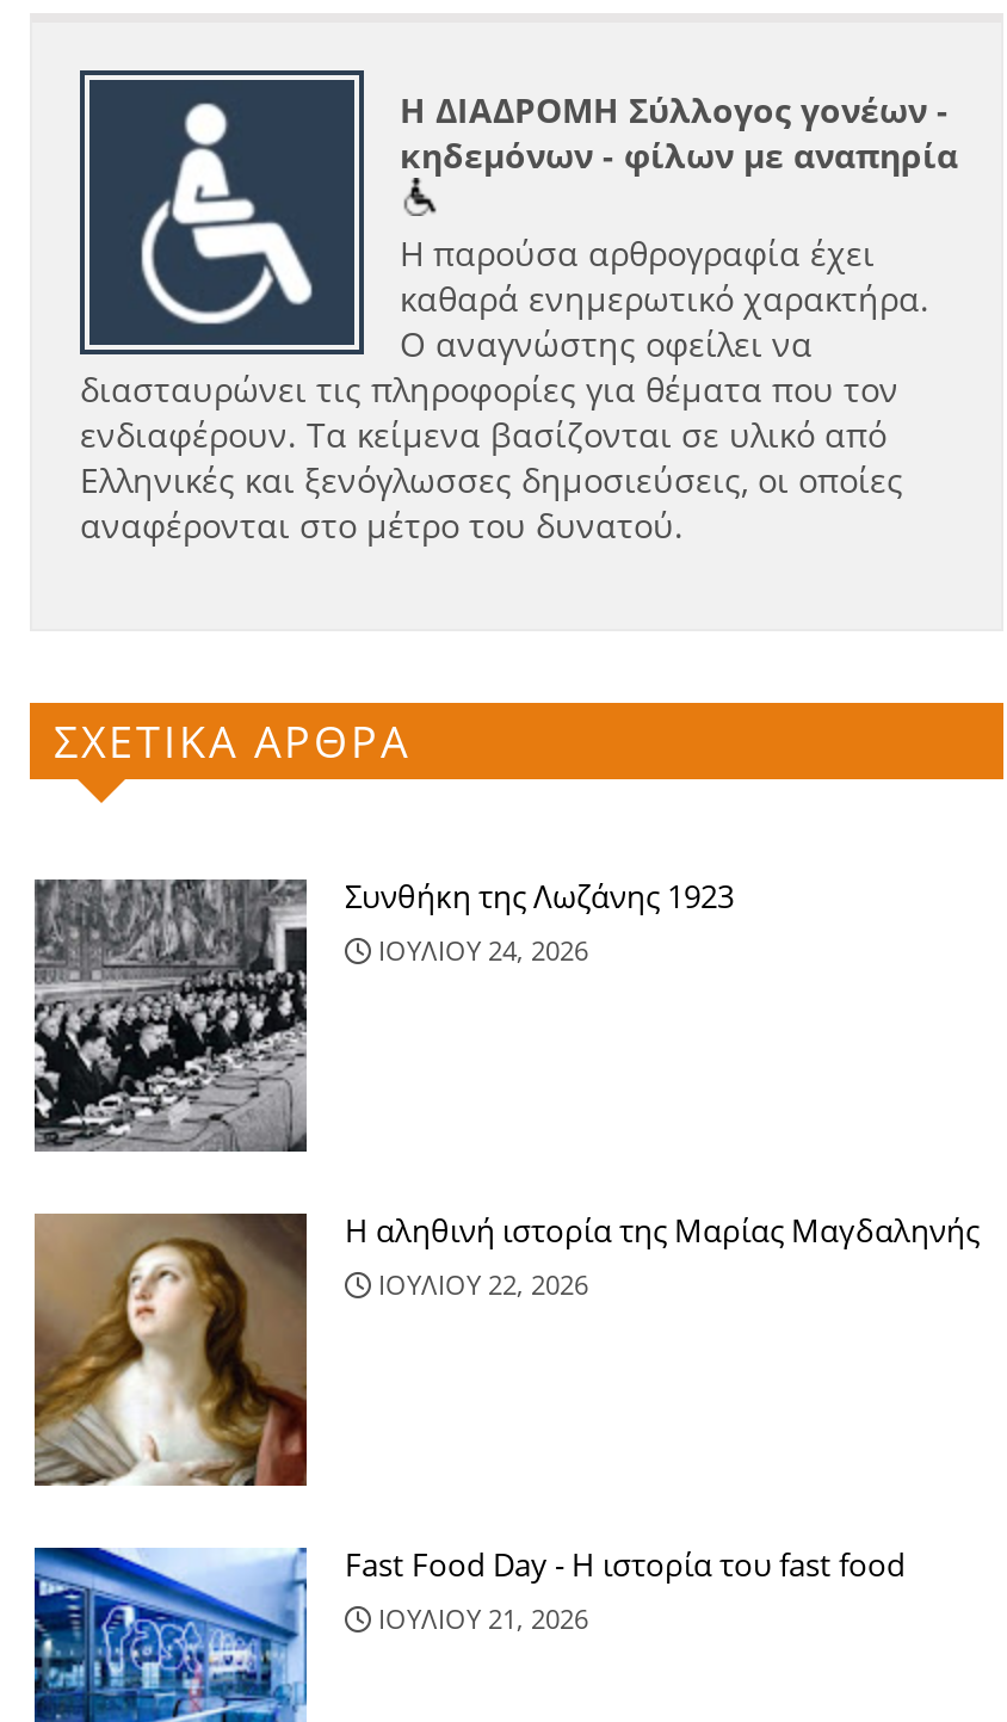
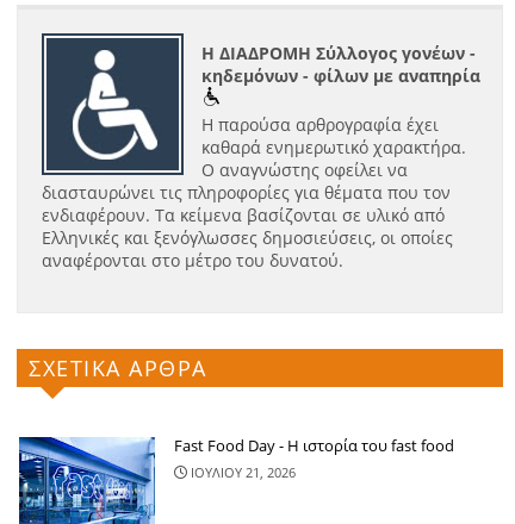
[32,874,734,1154] [image] | Συνθήκη της Λωζάνης 1923 | ΙΟΥΛΙΟΥ 24, 2026 -> none
[32,1208,980,1488] [image] | Η αληθινή ιστορία της Μαρίας Μαγδαληνής | ΙΟΥΛΙΟΥ 22, 2026 -> none

